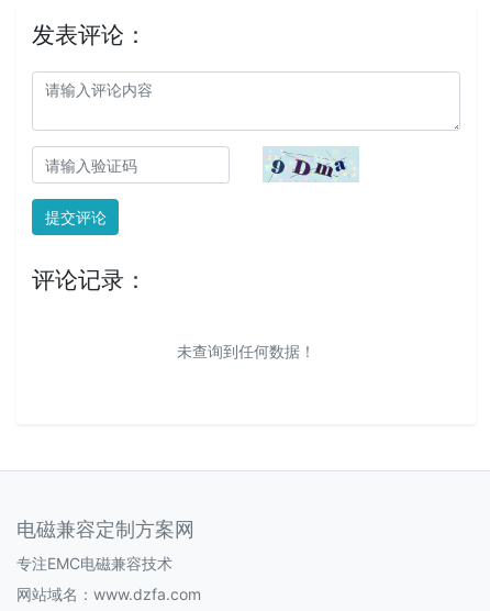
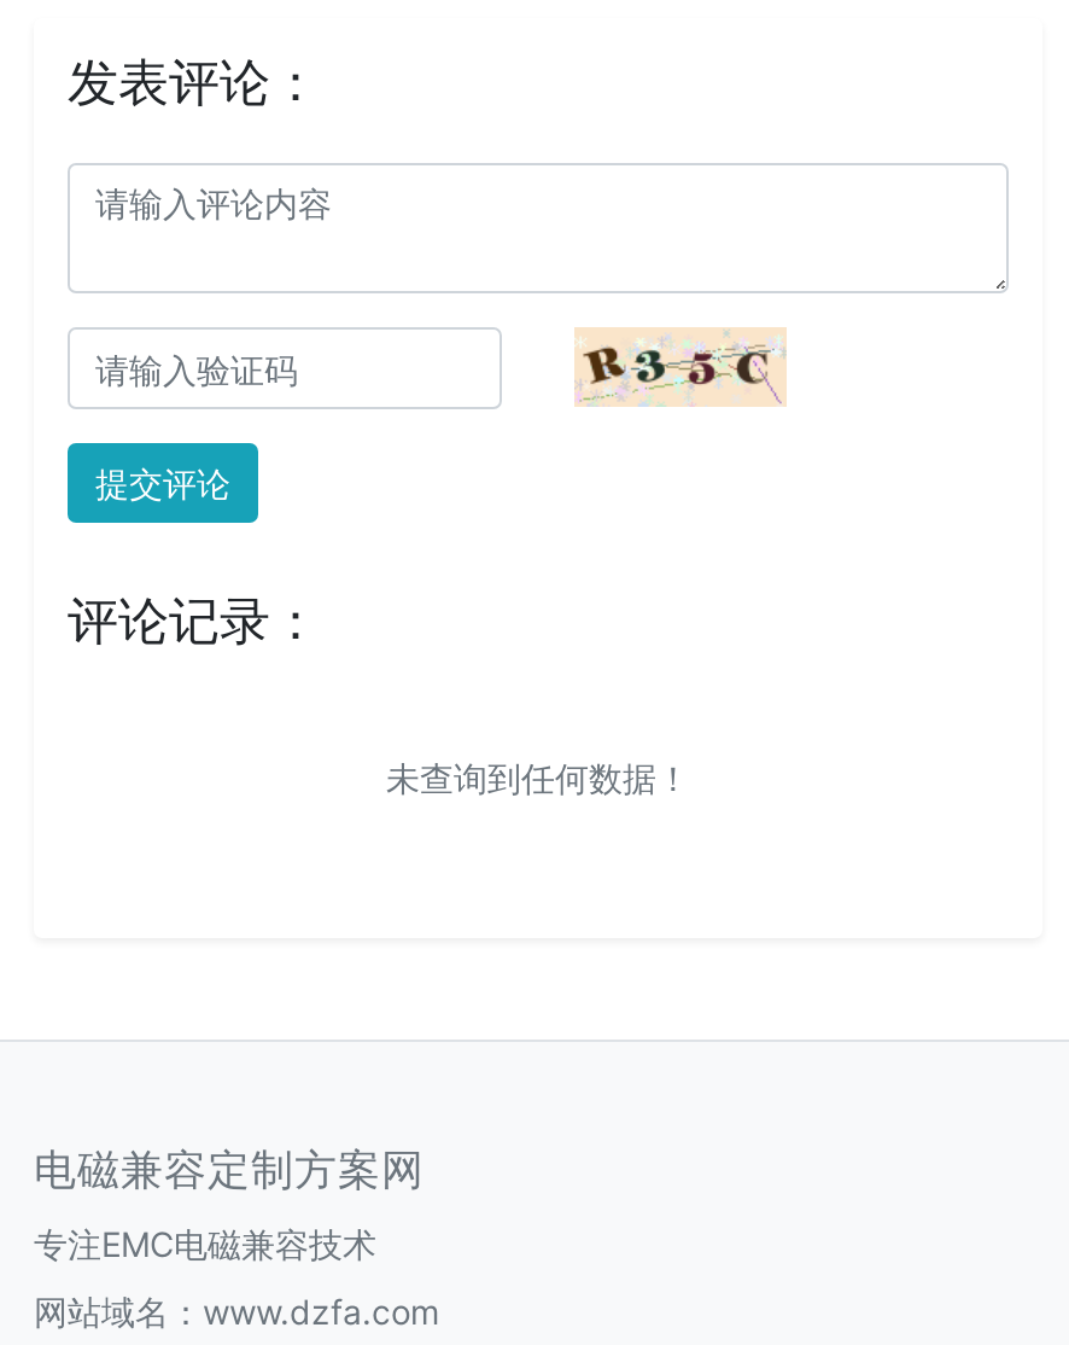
[263,146,359,182] [image] -> [574,327,787,407] [image]

